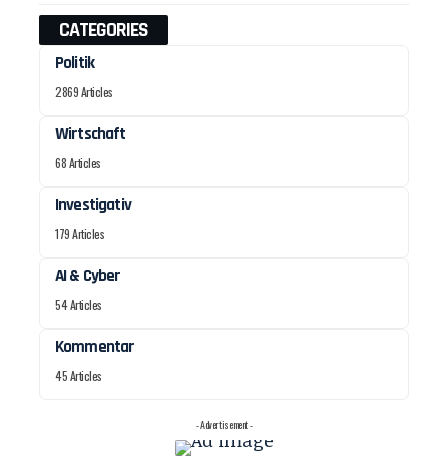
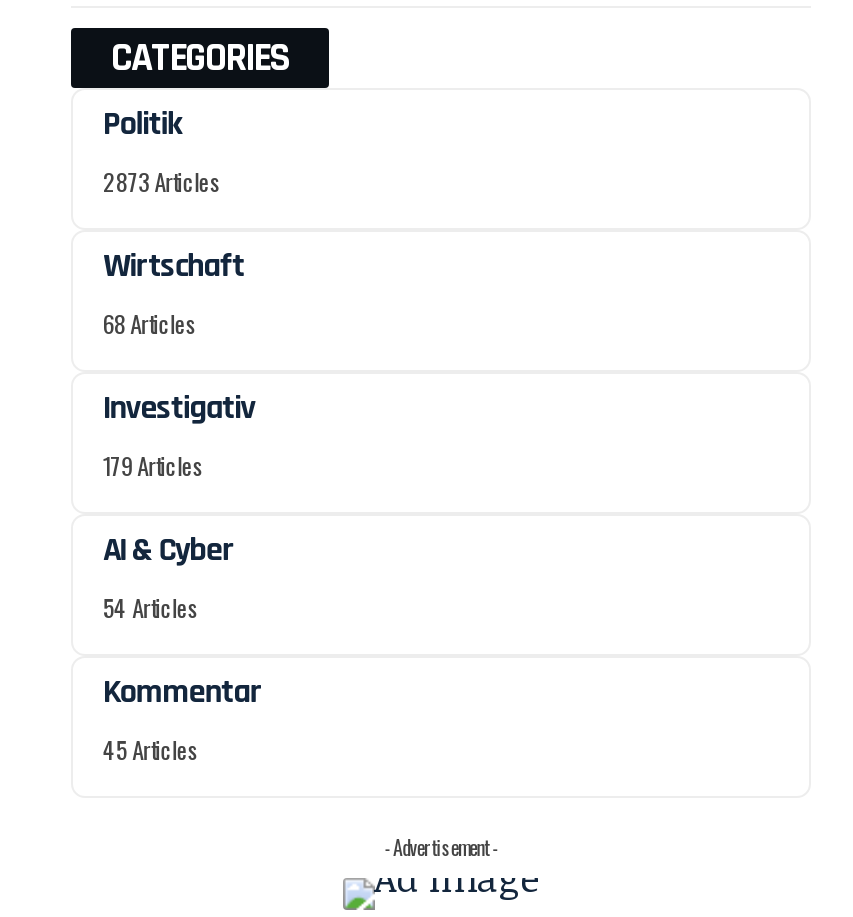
[55,83,113,100] 2869 Articles -> [103,163,219,197] 2873 Articles

